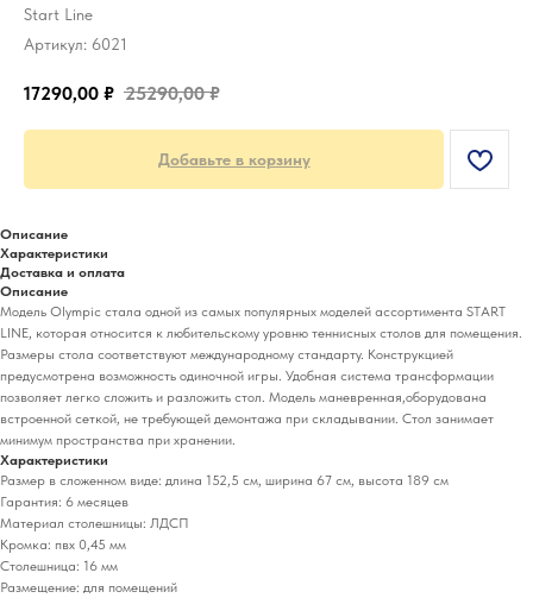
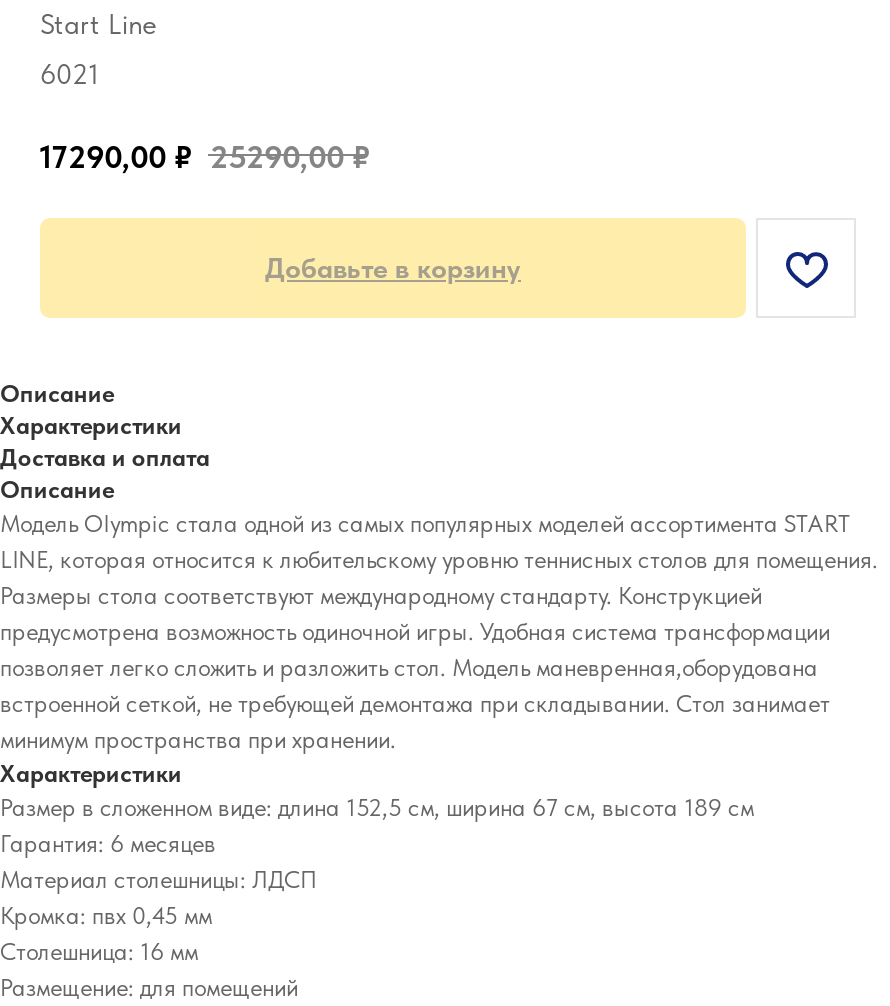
[24,34,127,53] Артикул: 6021 -> [40,58,100,90] 6021

